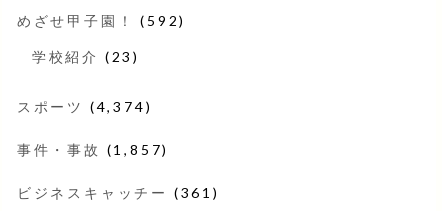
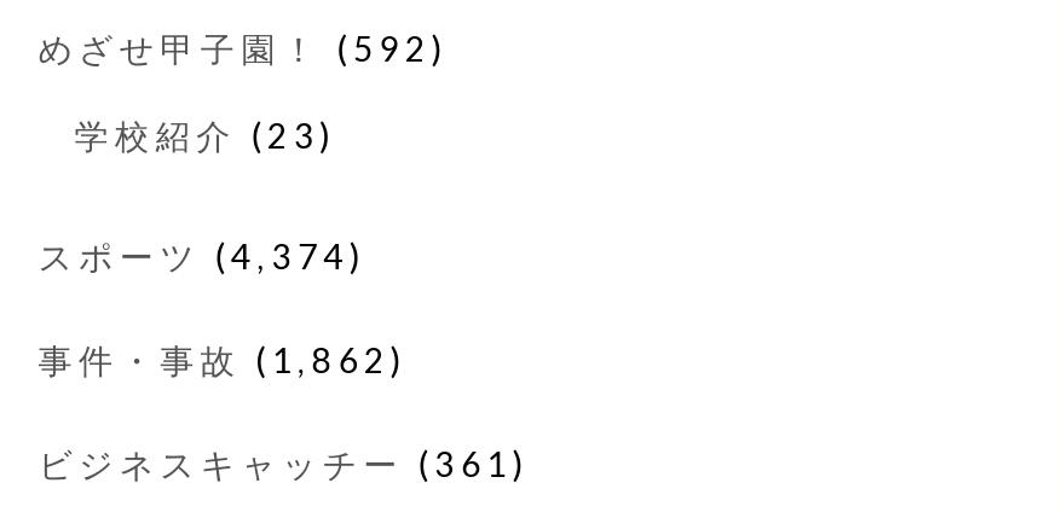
[17,141,169,158] 事件・事故(1,857) -> [38,340,407,381] 事件・事故(1,862)

